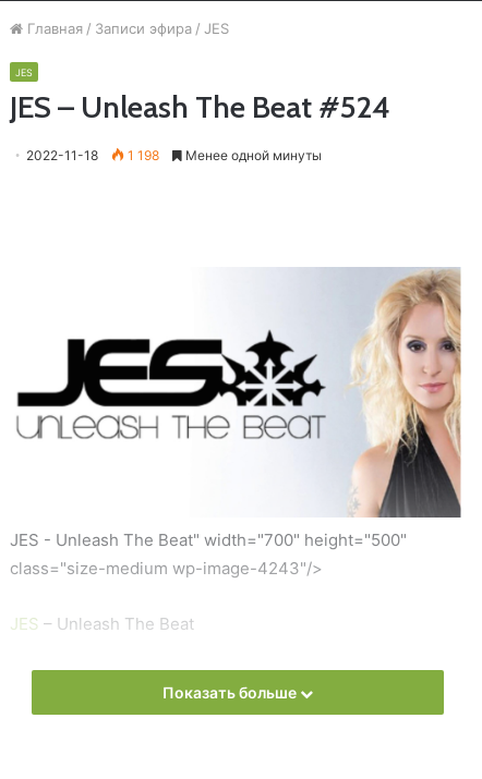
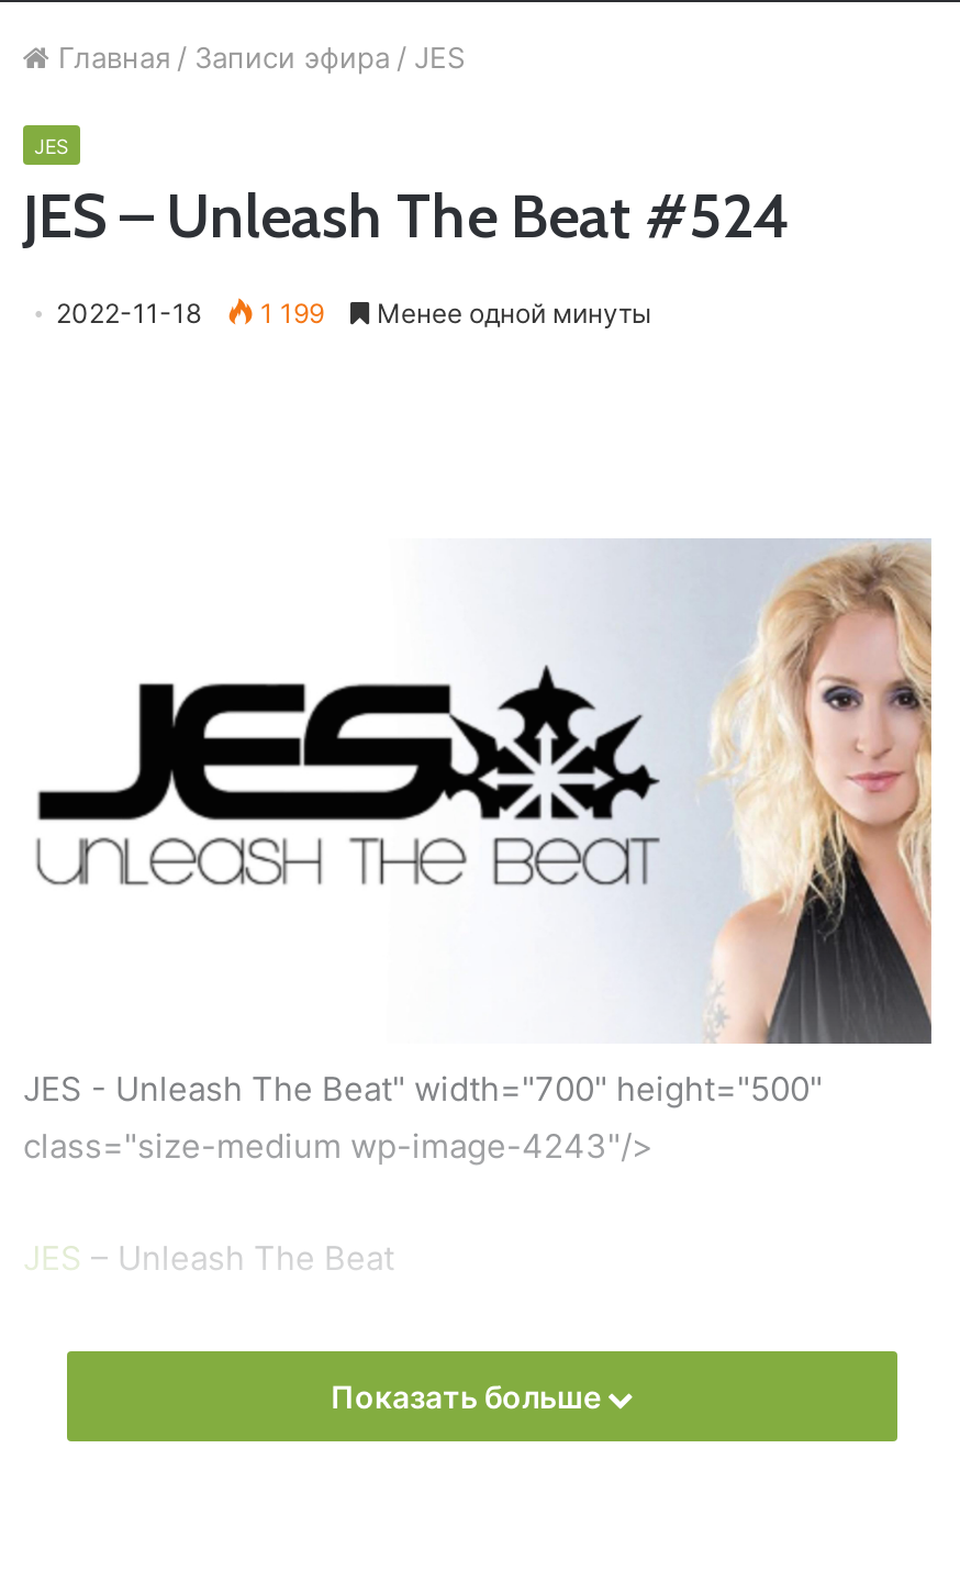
[26,147,322,163] 2022-11-18 1 198 Менее одной минуты -> [56,296,651,329] 2022-11-18 1 199 Менее одной минуты

